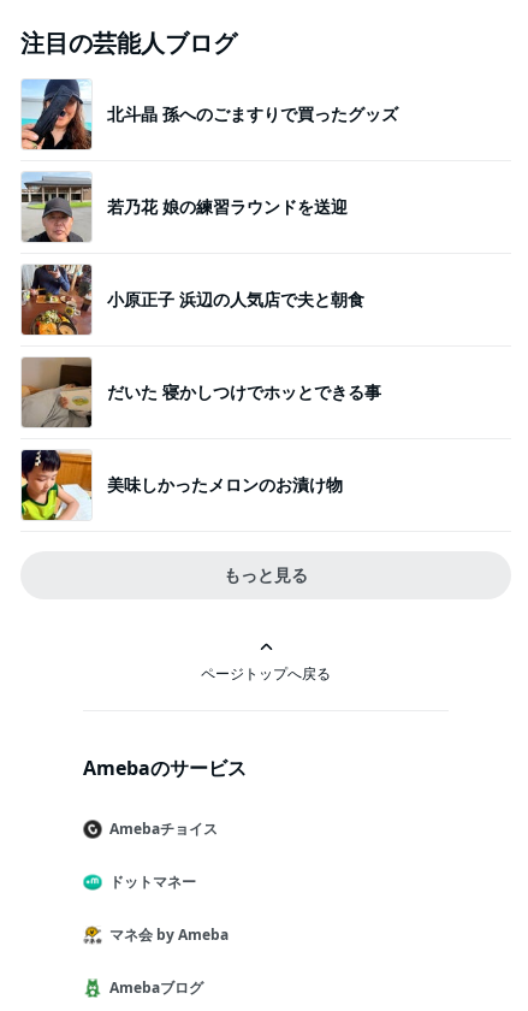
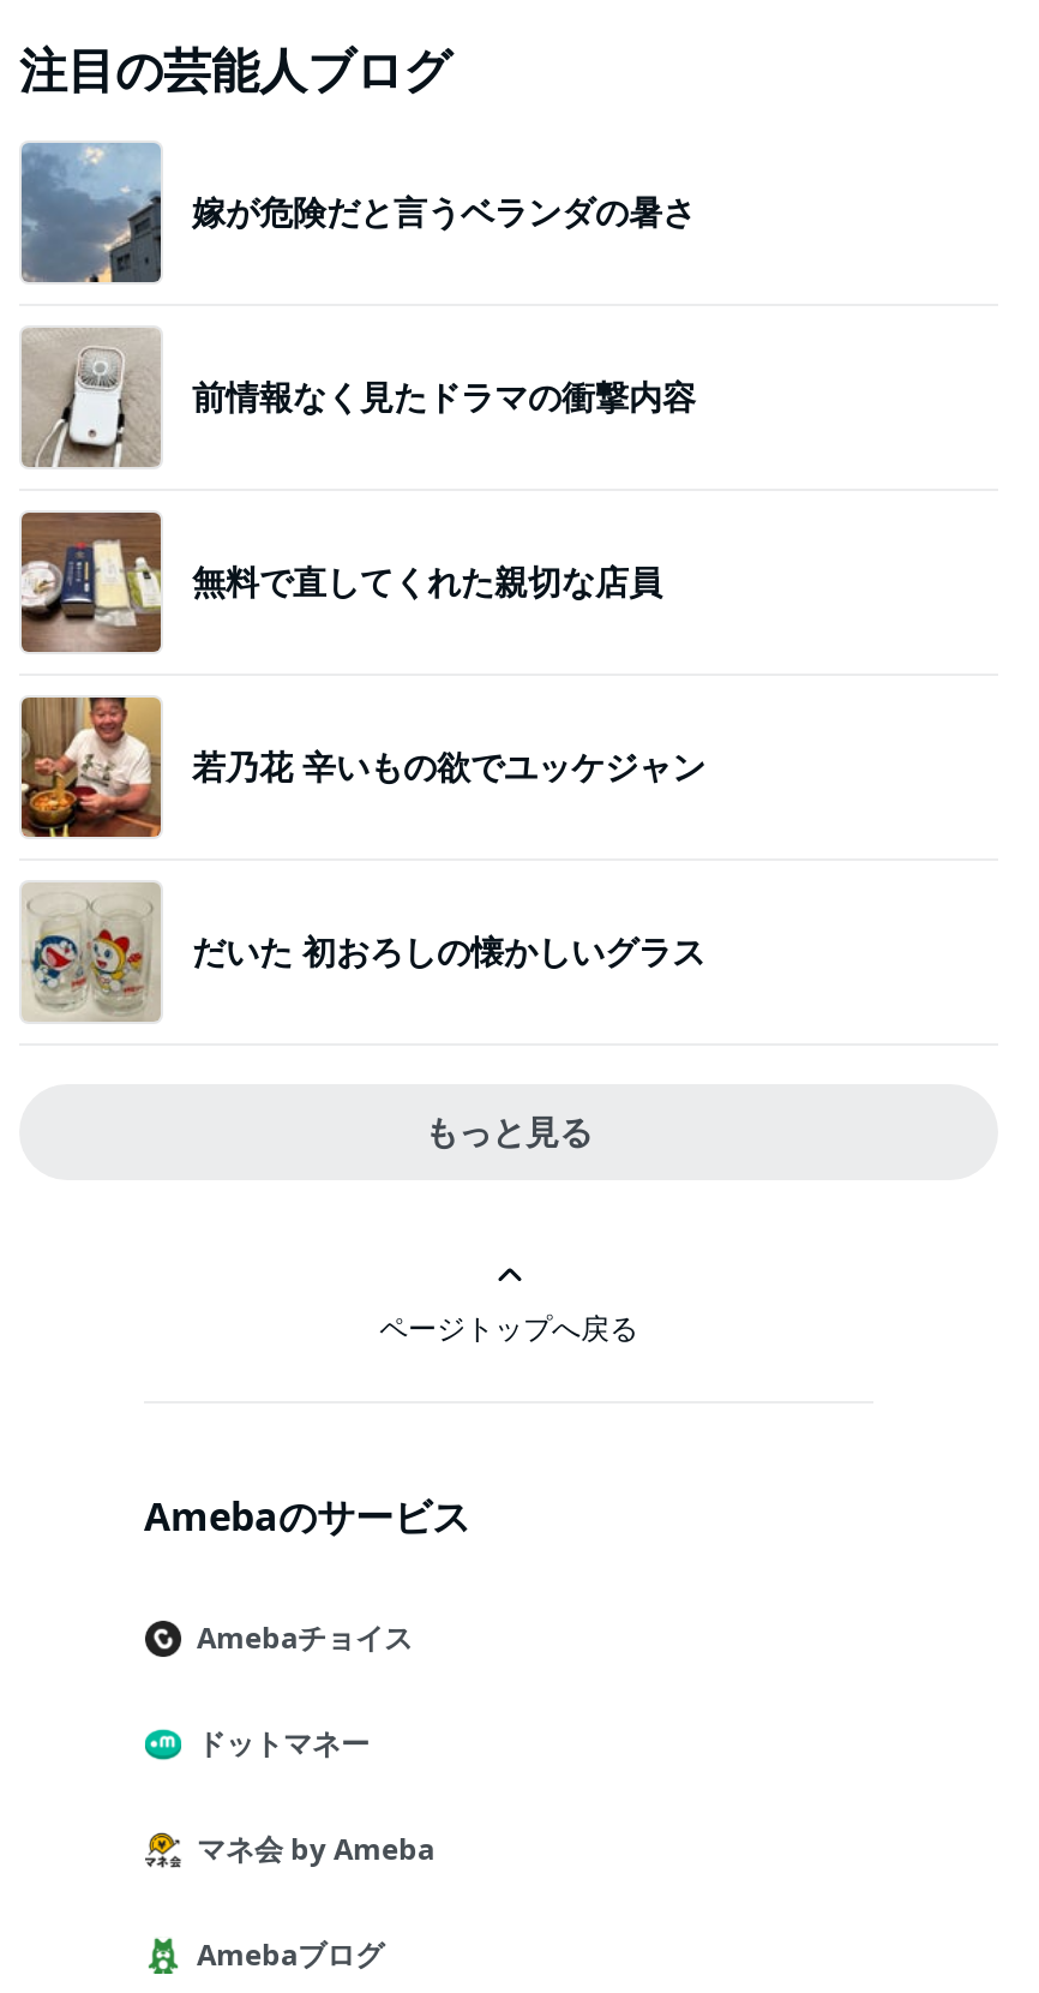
[20,78,398,150] [image] | 北斗晶 孫へのごますりで買ったグッズ -> [19,140,696,285] [image] | 嫁が危険だと言うベランダの暑さ
[22,172,348,242] [image] | 若乃花 娘の練習ラウンドを送迎 -> [19,328,696,469] [image] | 前情報なく見たドラマの衝撃内容
[20,265,364,336] [image] | 小原正子 浜辺の人気店で夫と朝食 -> [19,510,662,654] [image] | 無料で直してくれた親切な店員
[20,356,381,428] [image] | だいた 寝かしつけでホッとできる事 -> [19,695,705,839] [image] | 若乃花 辛いもの欲でユッケジャン
[20,449,343,521] [image] | 美味しかったメロンのお漬け物 -> [22,882,705,1024] [image] | だいた 初おろしの懐かしいグラス

